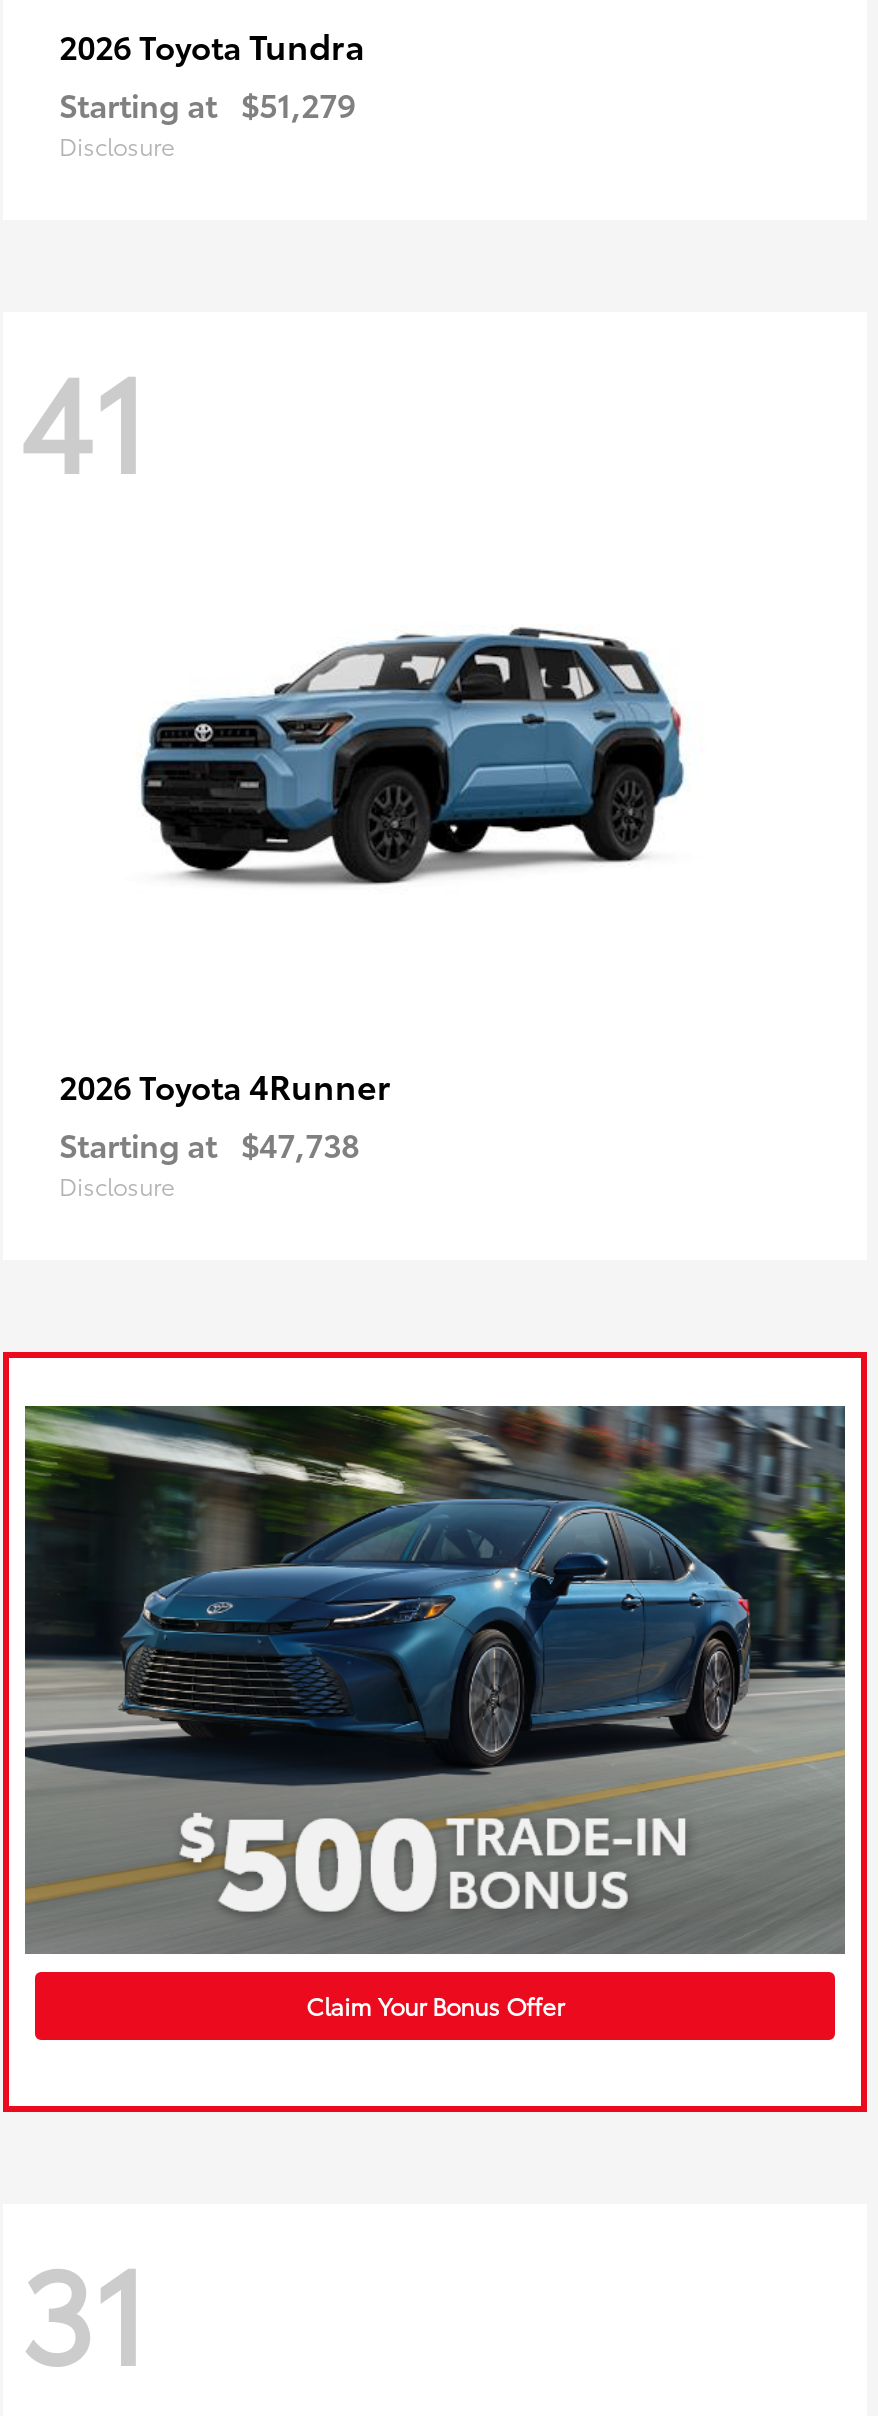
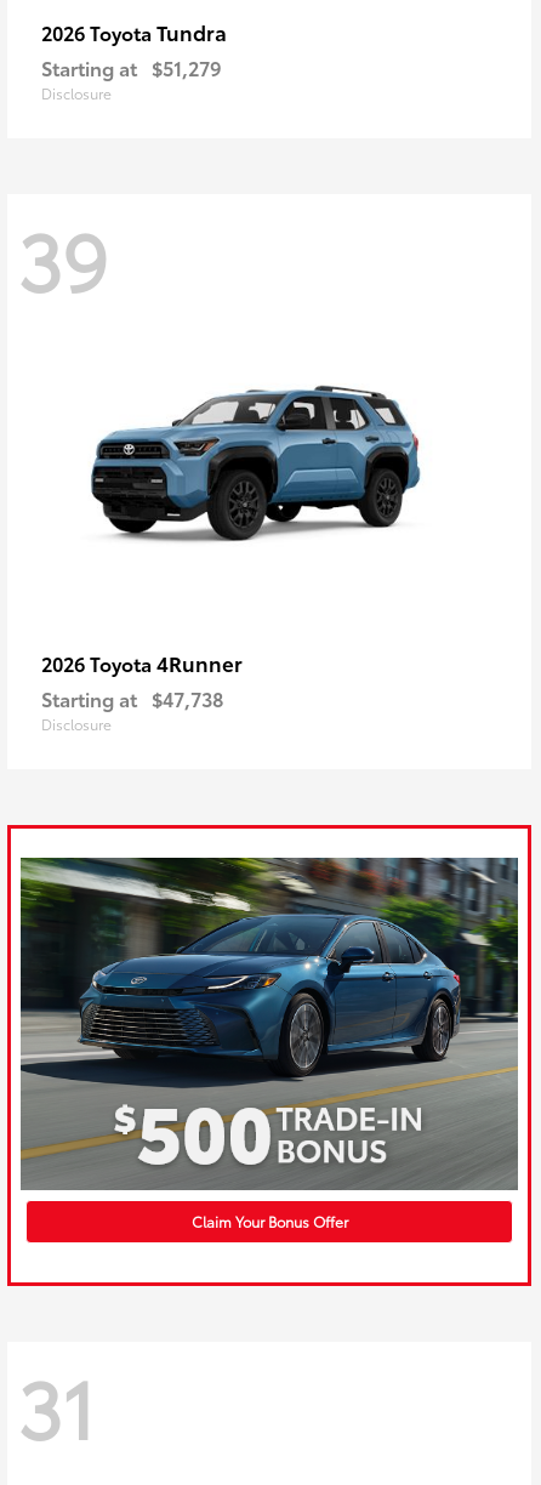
[19,324,151,508] 41 -> [17,202,107,313] 39

